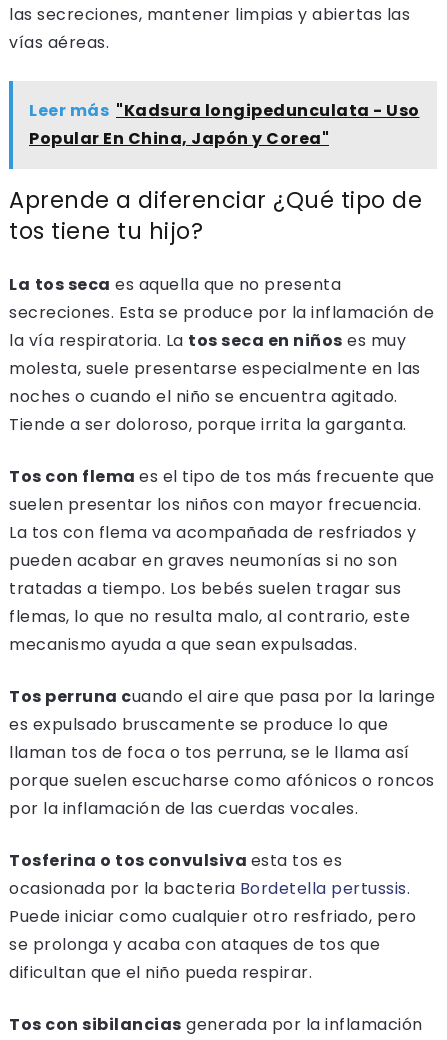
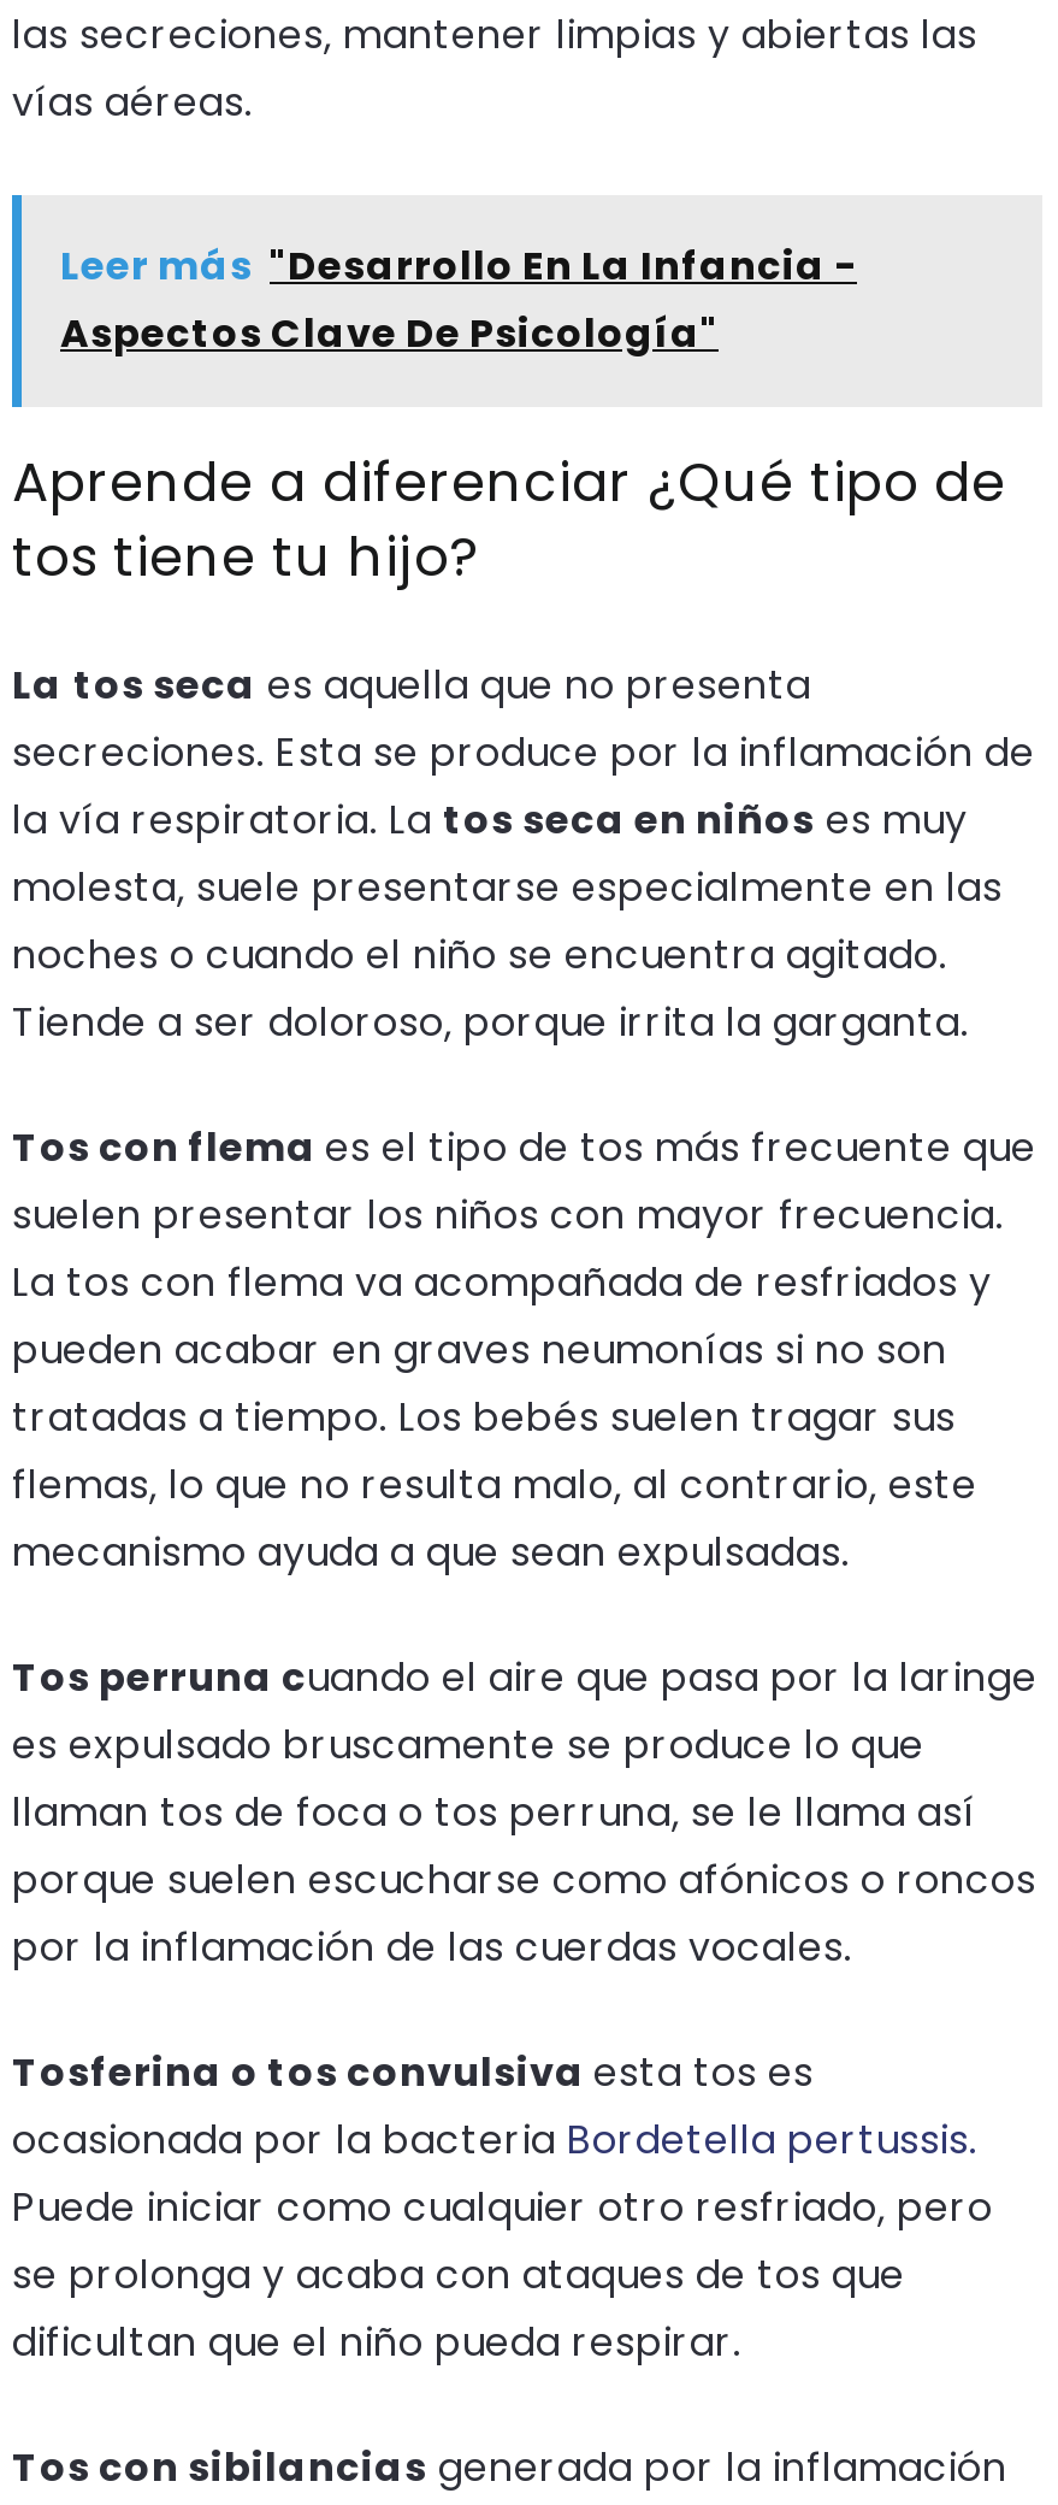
[29,99,419,150] Leer más "Kadsura longipedunculata - Uso | Popular En China, Japón y Corea" -> [60,239,857,362] Leer más "Desarrollo En La Infancia - | Aspectos Clave De Psicología"

